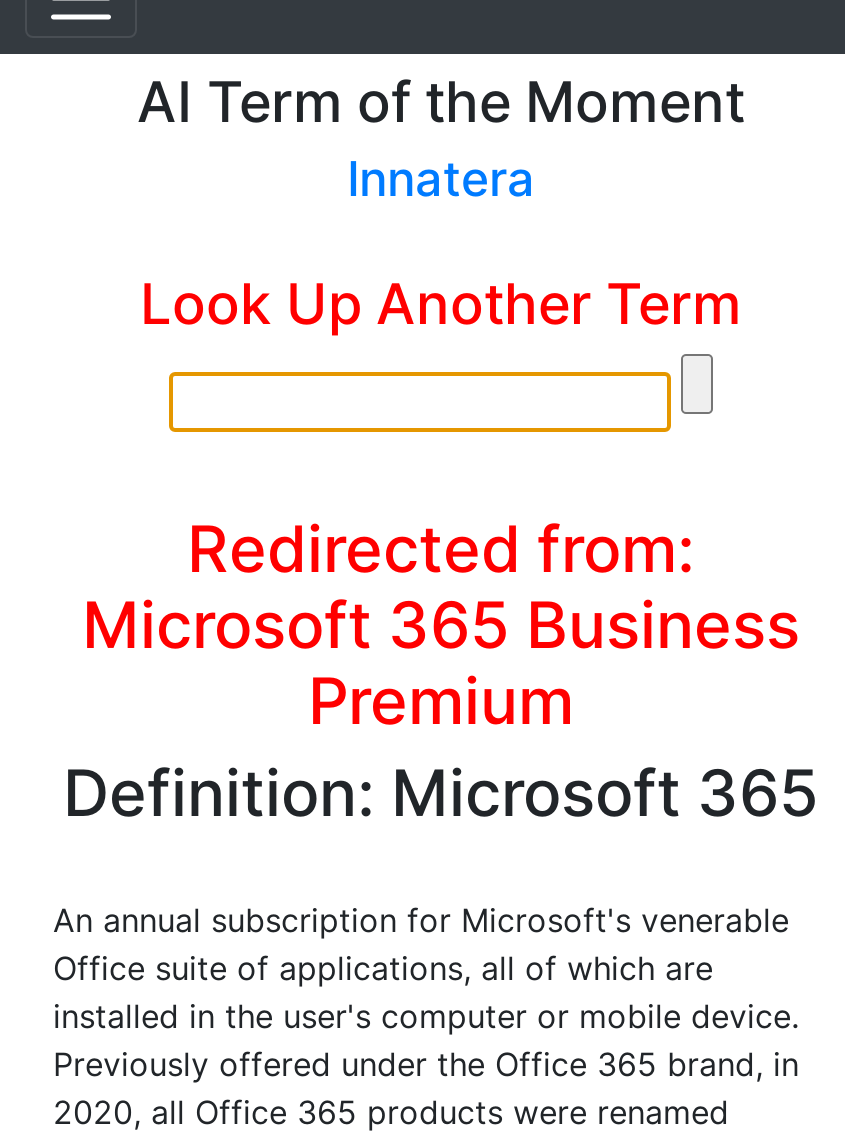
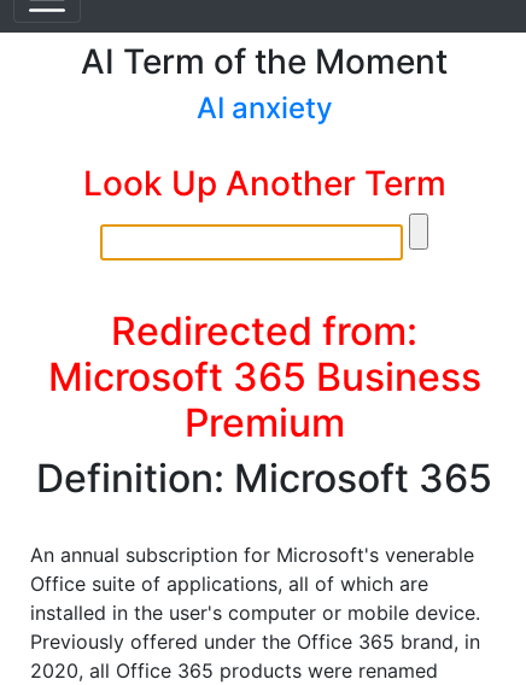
[347,150,535,208] Innatera -> [196,90,332,125] AI anxiety

